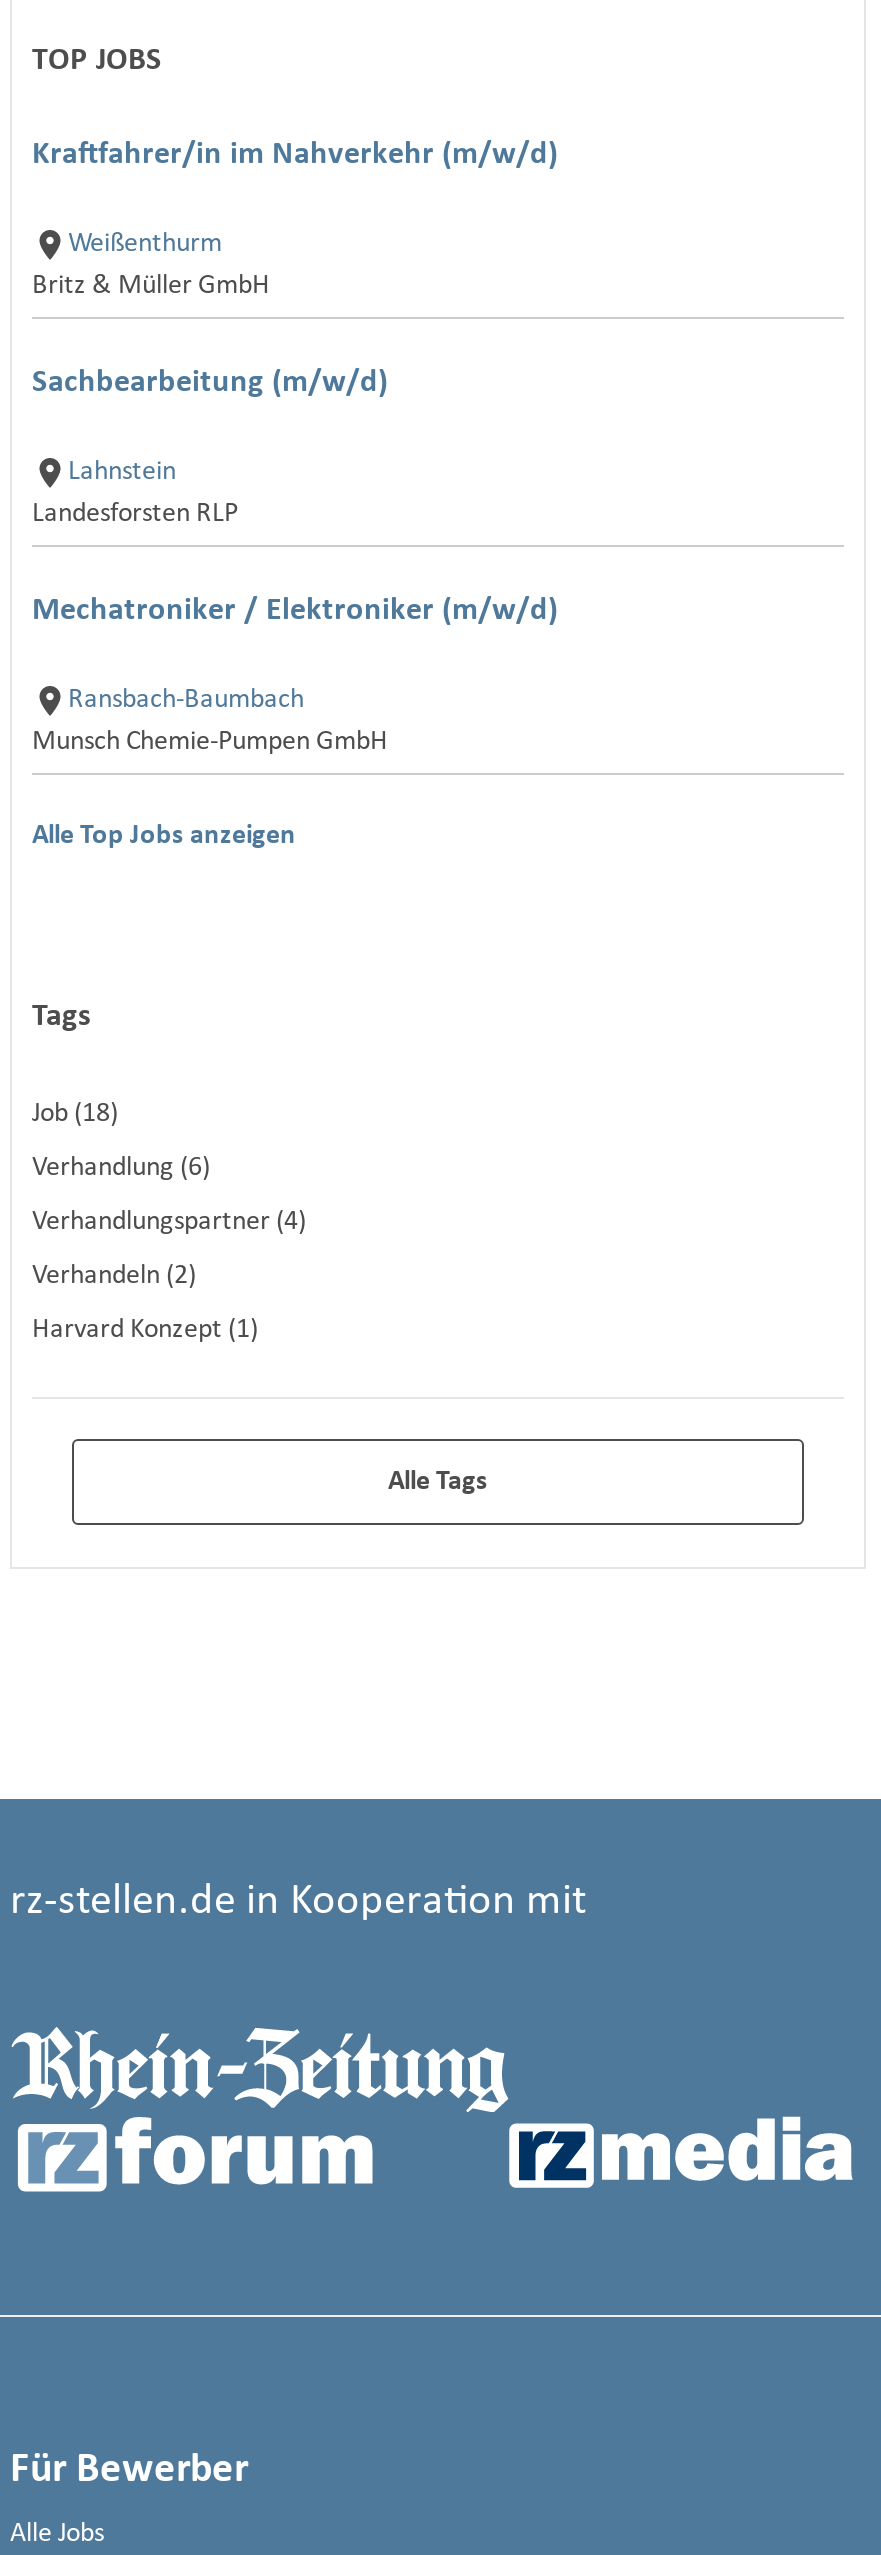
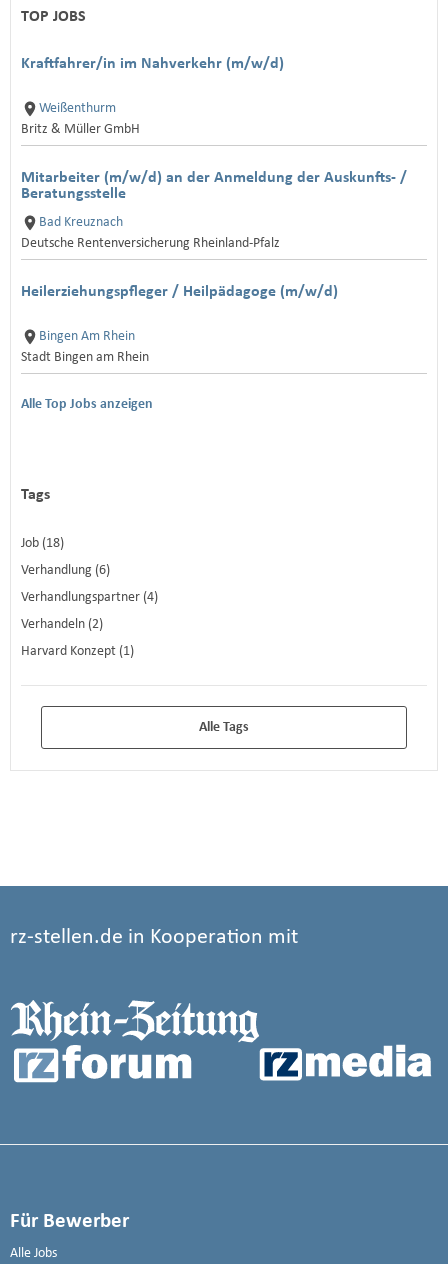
[32,367,388,399] Sachbearbeitung (m/w/d) -> [21,170,407,202] Mitarbeiter (m/w/d) an der Anmeldung der Auskunfts- / | Beratungsstelle
[32,457,238,529] Lahnstein | Landesforsten RLP -> [21,215,280,251] Bad Kreuznach | Deutsche Rentenversicherung Rheinland-Pfalz
[32,595,558,627] Mechatroniker / Elektroniker (m/w/d) -> [21,284,338,300] Heilerziehungspfleger / Heilpädagoge (m/w/d)
[32,685,388,757] Ransbach-Baumbach | Munsch Chemie-Pumpen GmbH -> [21,329,149,365] Bingen Am Rhein | Stadt Bingen am Rhein

